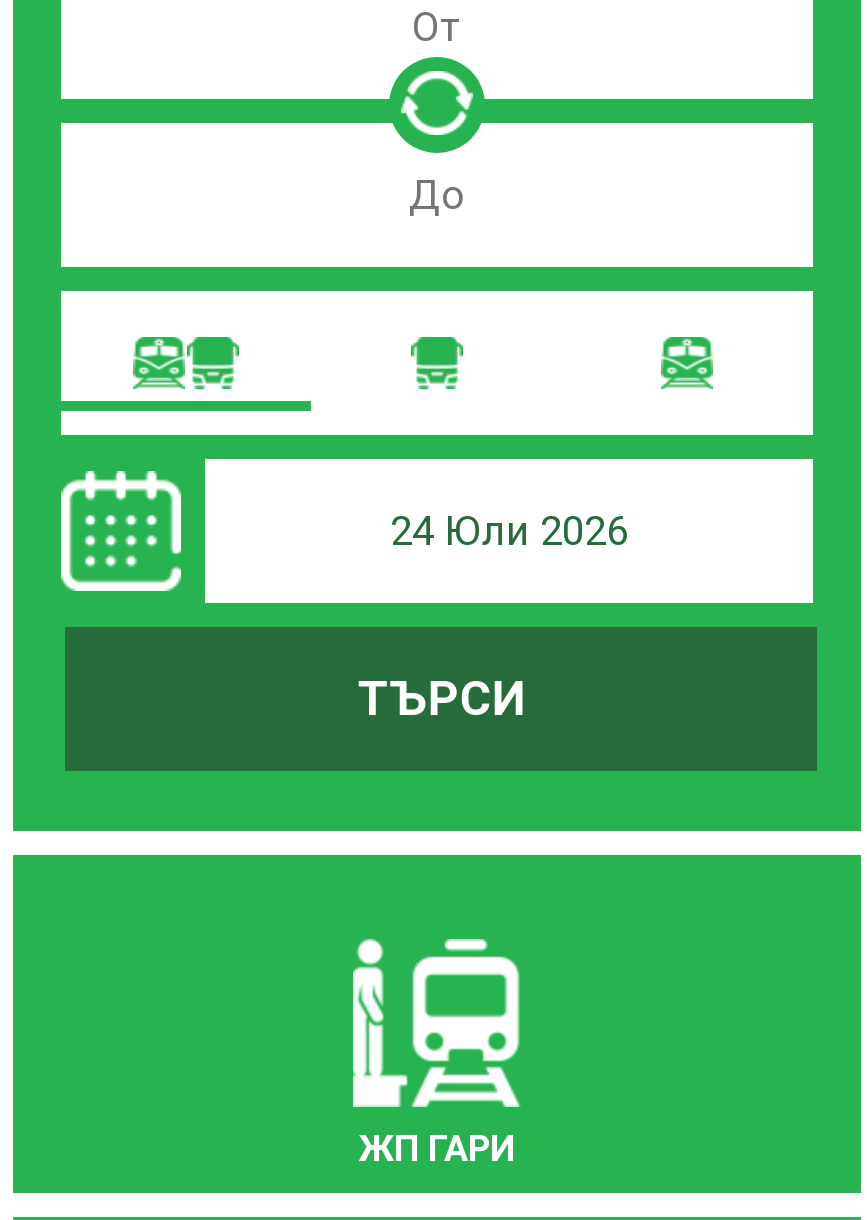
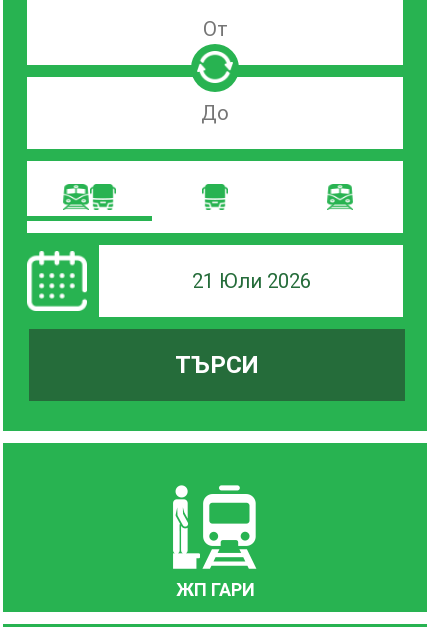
[390,507,628,555] 24 Юли 2026 -> [191,269,310,293] 21 Юли 2026

